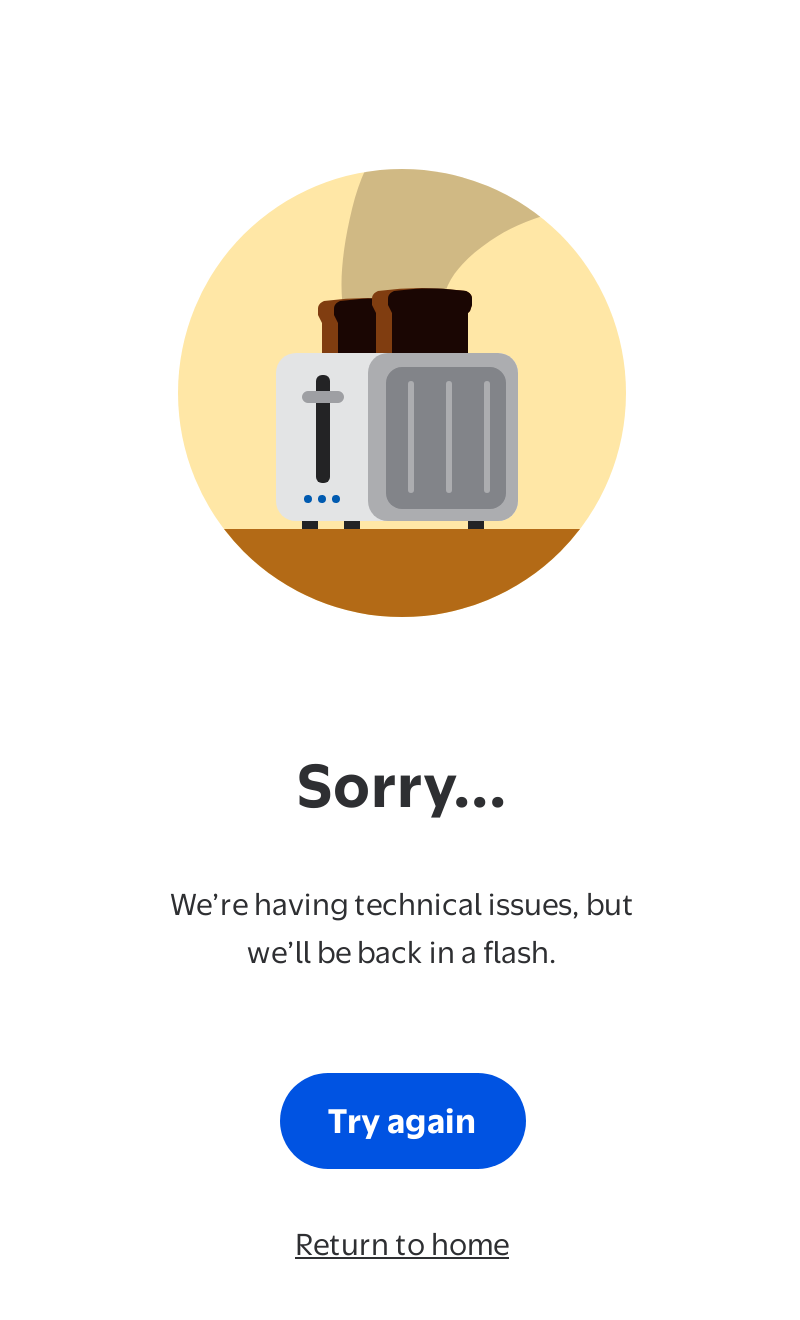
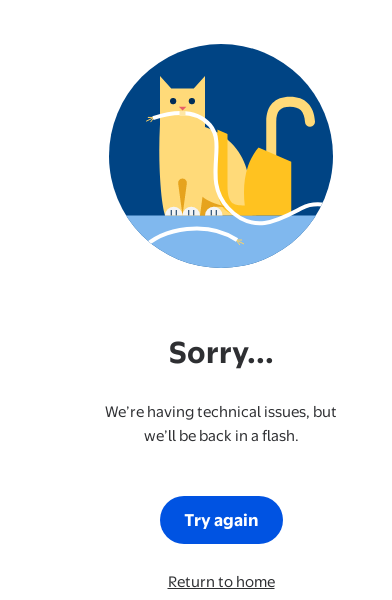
[178,169,626,619] [image] -> [108,43,334,269] [image]

